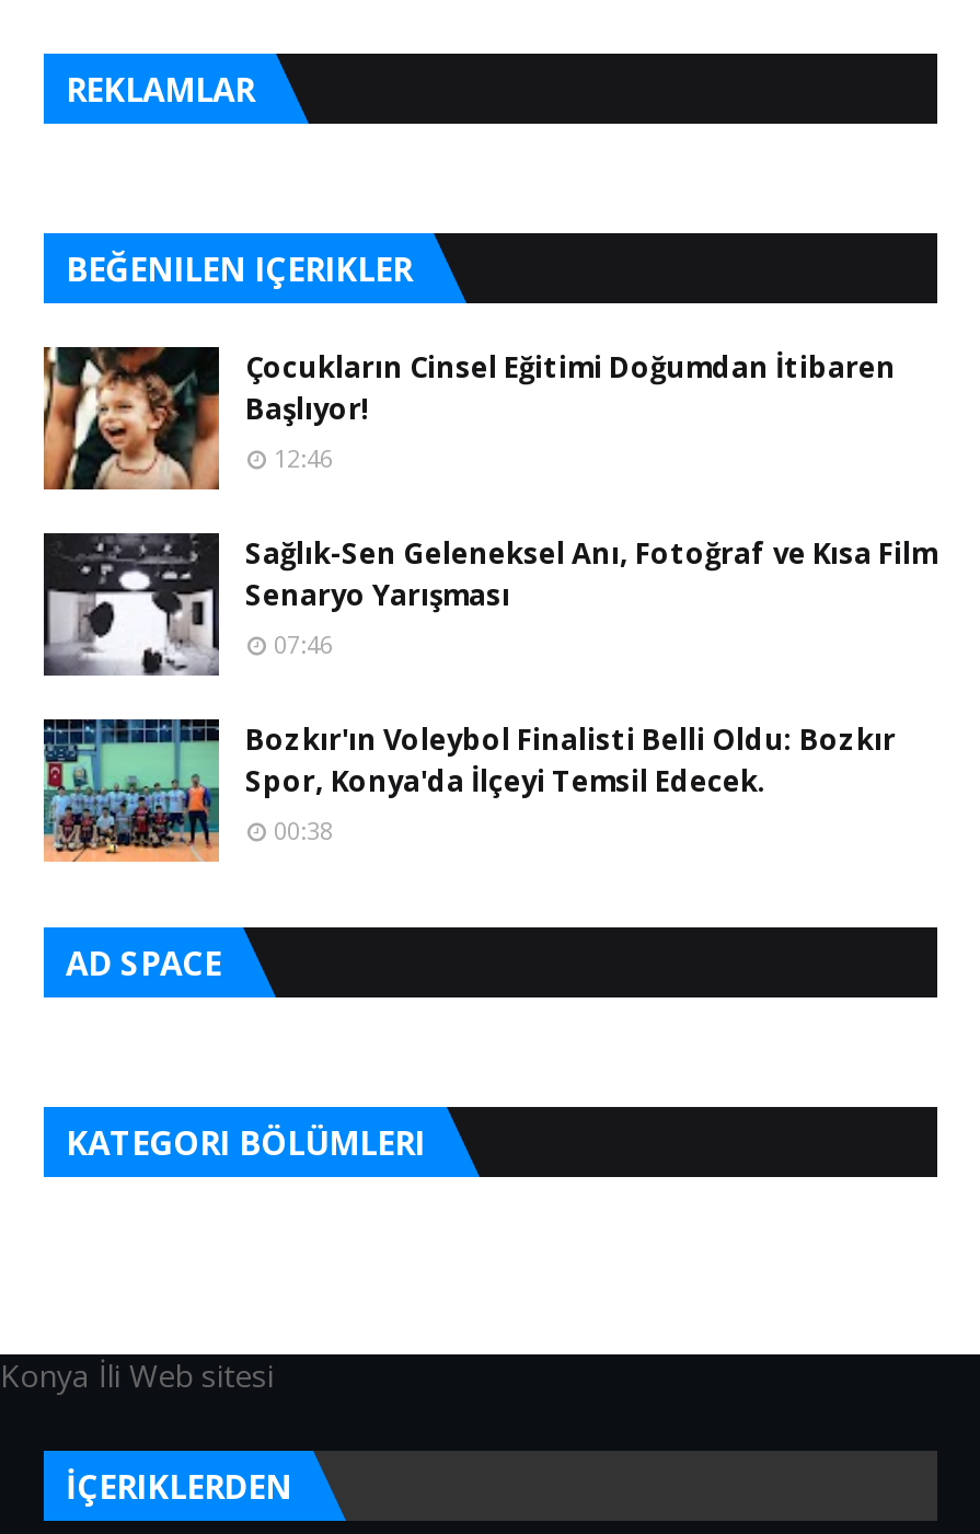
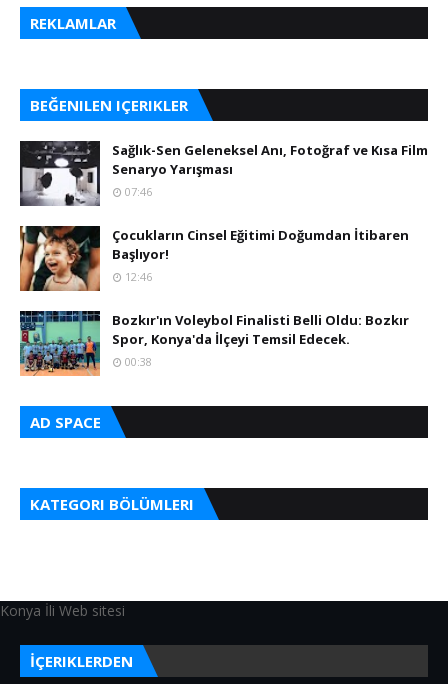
moved [42,345,896,489] -> [19,225,409,291]: [image] | Çocukların Cinsel Eğitimi Doğumdan İtibaren | Başlıyor! | 12:46
moved [42,531,937,678] -> [19,140,428,207]: [image] | Sağlık-Sen Geleneksel Anı, Fotoğraf ve Kısa Film | Senaryo Yarışması | 07:46

